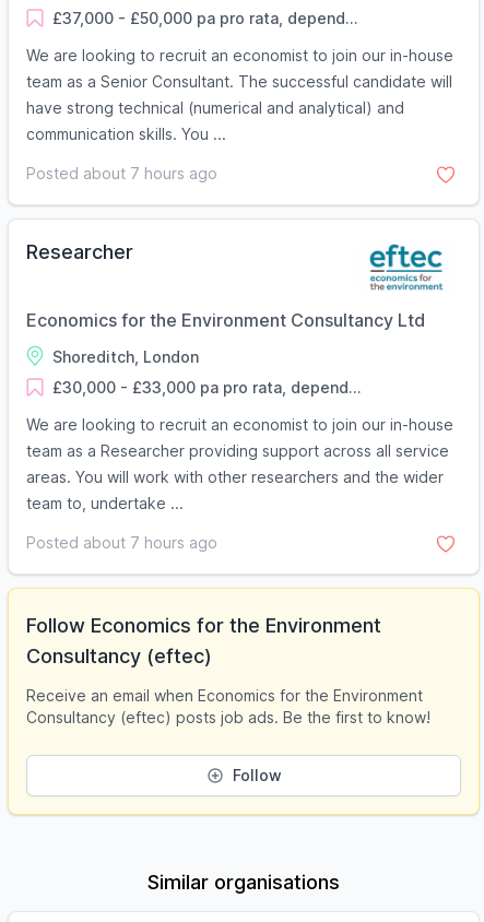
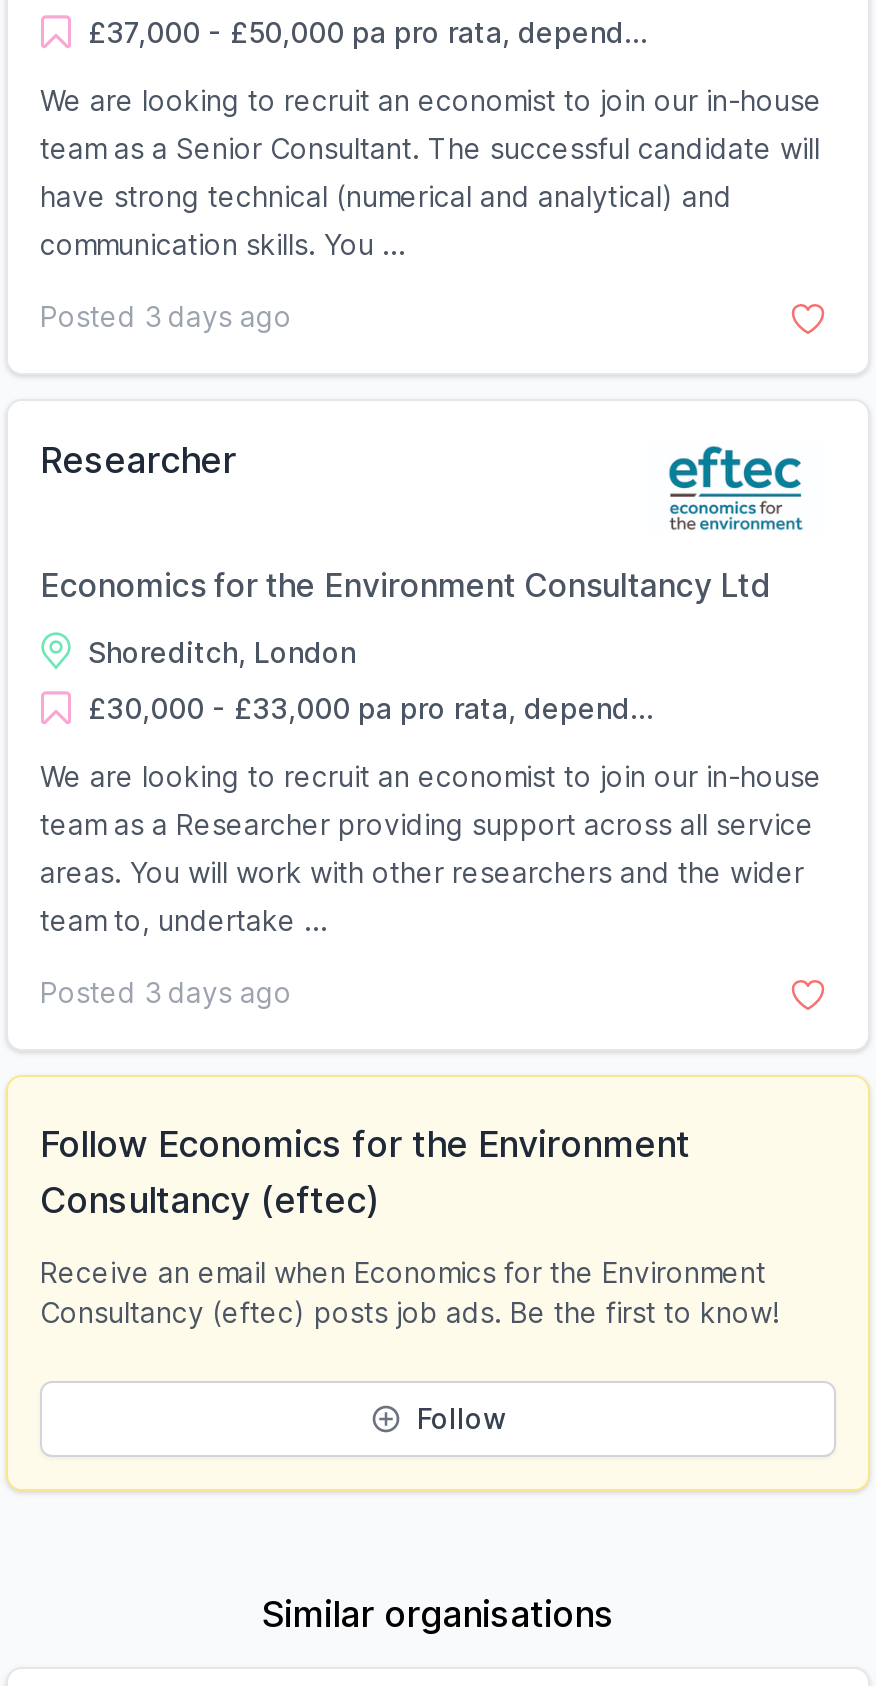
[26,164,217,182] Posted about 7 hours ago -> [40,299,292,333] Posted 3 days ago
[26,533,217,552] Posted about 7 hours ago -> [40,975,292,1009] Posted 3 days ago

